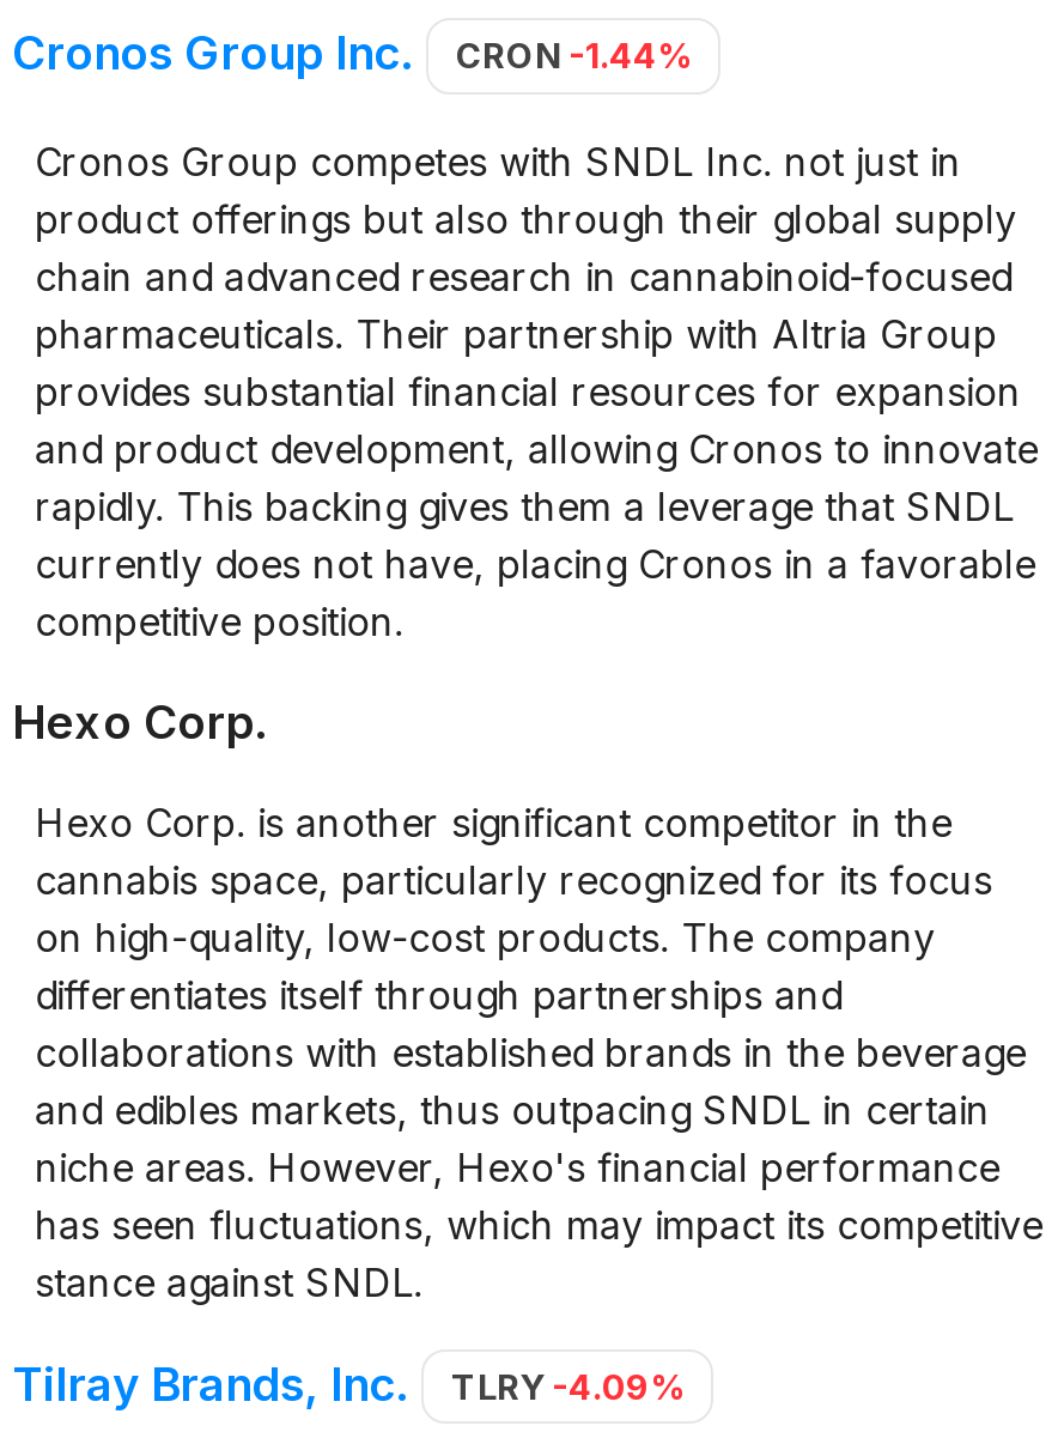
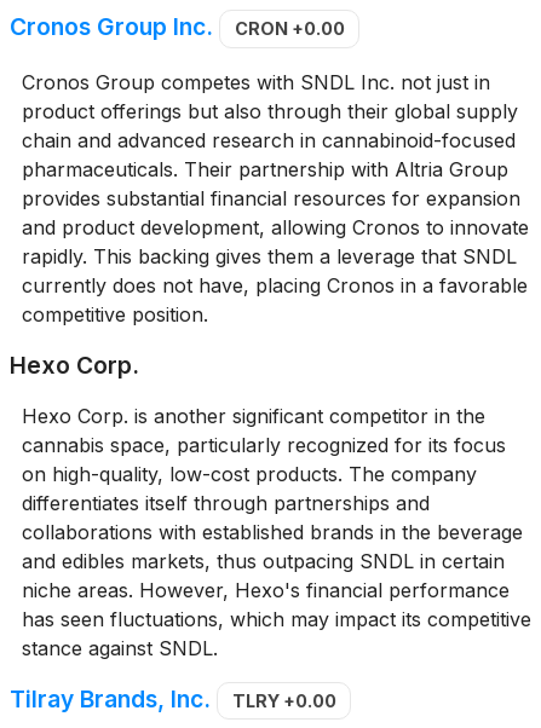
[12,23,691,81] Cronos Group Inc. CRON -1.44% -> [10,12,344,41] Cronos Group Inc. CRON +0.00
[12,1354,683,1411] Tilray Brands, Inc. TLRY -4.09% -> [10,684,336,713] Tilray Brands, Inc. TLRY +0.00

